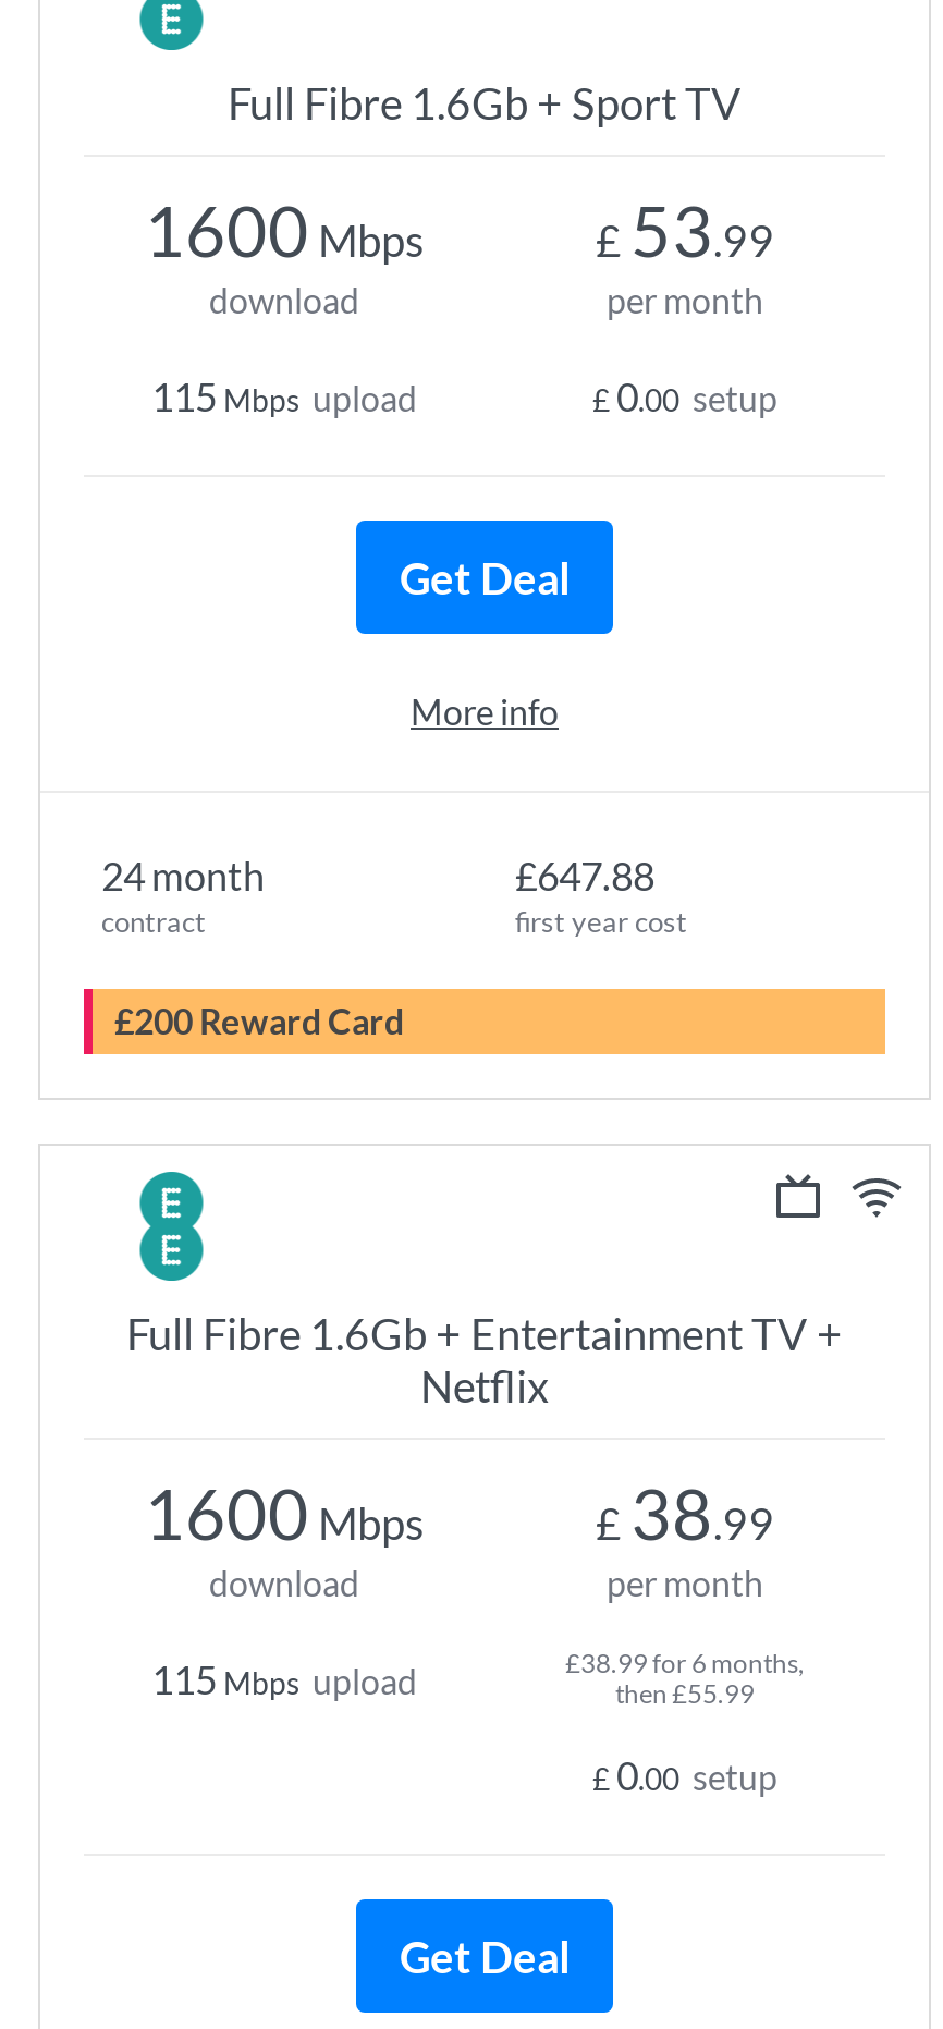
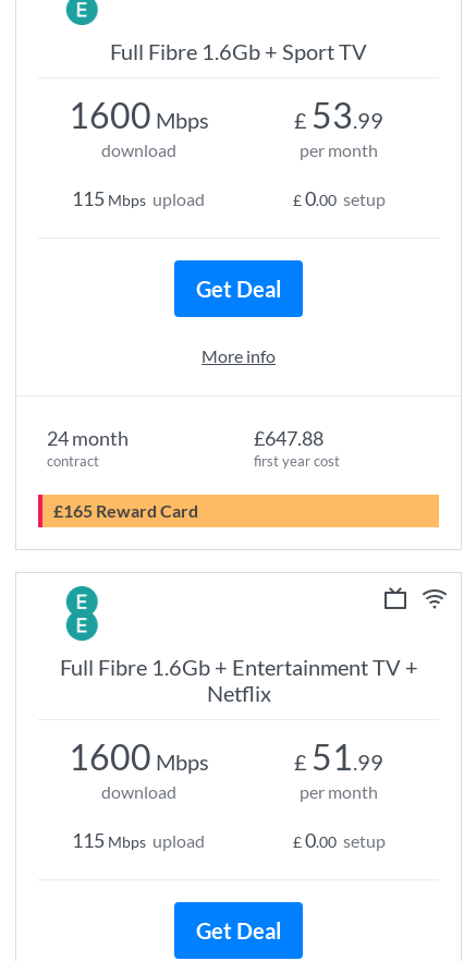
[134,1000,404,1041] £200 Reward Card -> [63,500,198,521] £165 Reward Card
[596,1470,774,1555] £38.99 -> [294,735,383,778] £51.99
[565,1647,805,1710] £38.99 for 6 months, | then £55.99 -> none

